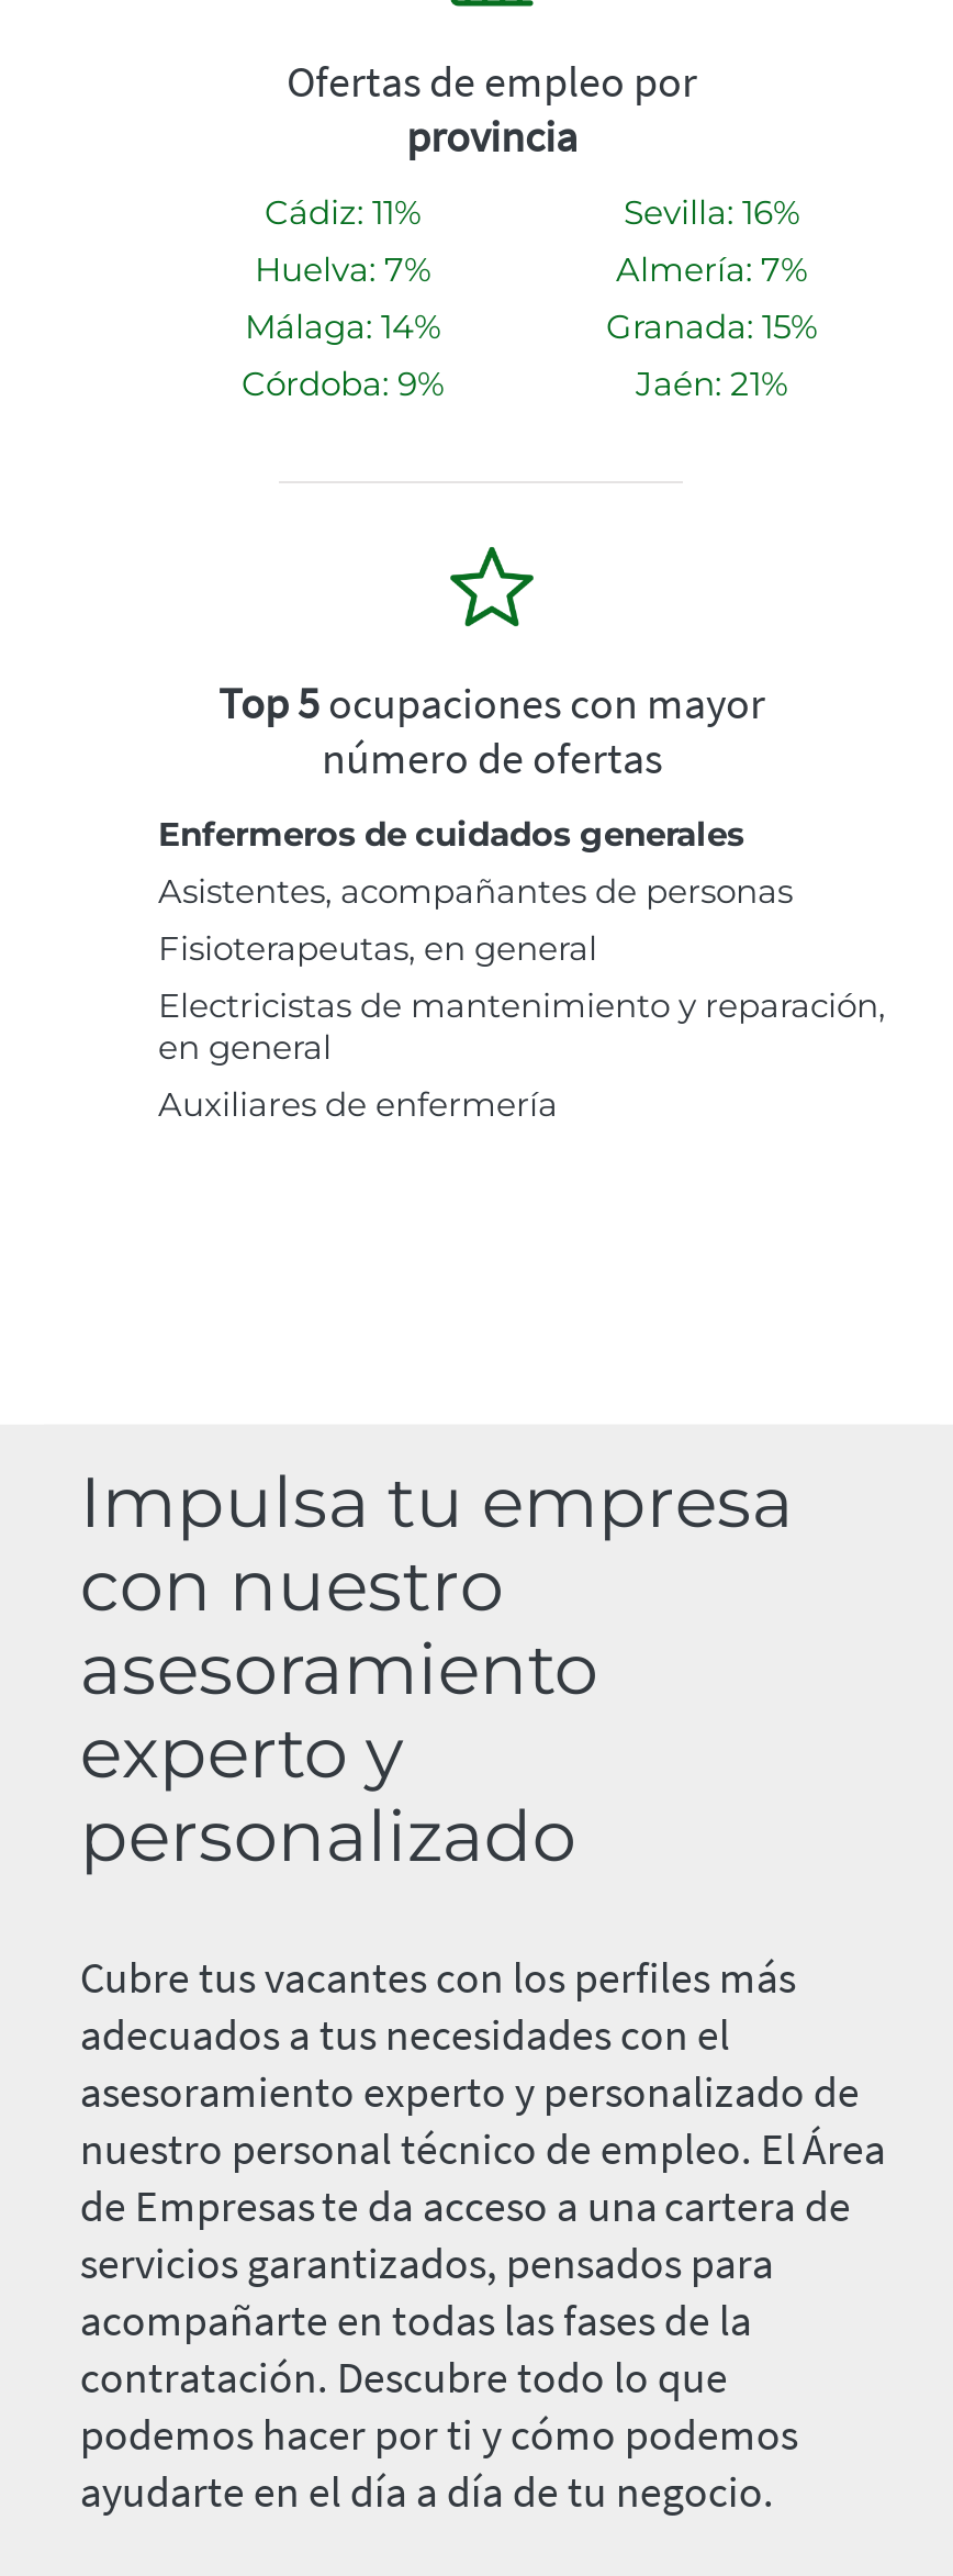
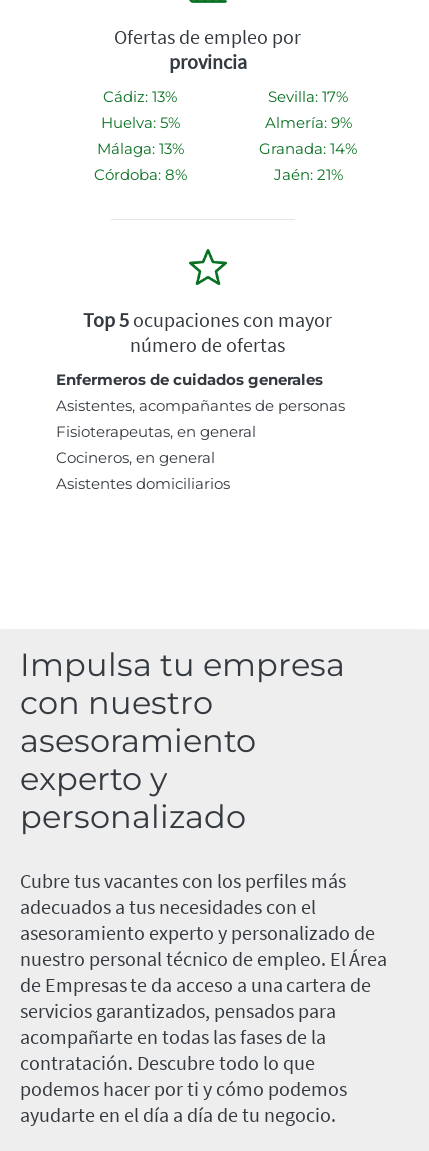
[265,192,421,233] Cádiz: 11% -> [103,87,177,106] Cádiz: 13%
[624,192,799,233] Sevilla: 16% -> [268,87,348,106] Sevilla: 17%
[255,249,430,290] Huelva: 7% -> [100,113,179,132] Huelva: 5%
[616,249,807,290] Almería: 7% -> [264,113,351,132] Almería: 9%
[245,306,440,348] Málaga: 14% -> [96,139,183,158] Málaga: 13%
[606,306,817,348] Granada: 15% -> [259,139,357,158] Granada: 14%
[242,363,444,405] Córdoba: 9% -> [93,165,186,184] Córdoba: 8%
[158,985,885,1125] Electricistas de mantenimiento y reparación, | en general | Auxiliares de enfermería -> [56,448,230,493] Cocineros, en general | Asistentes domiciliarios

